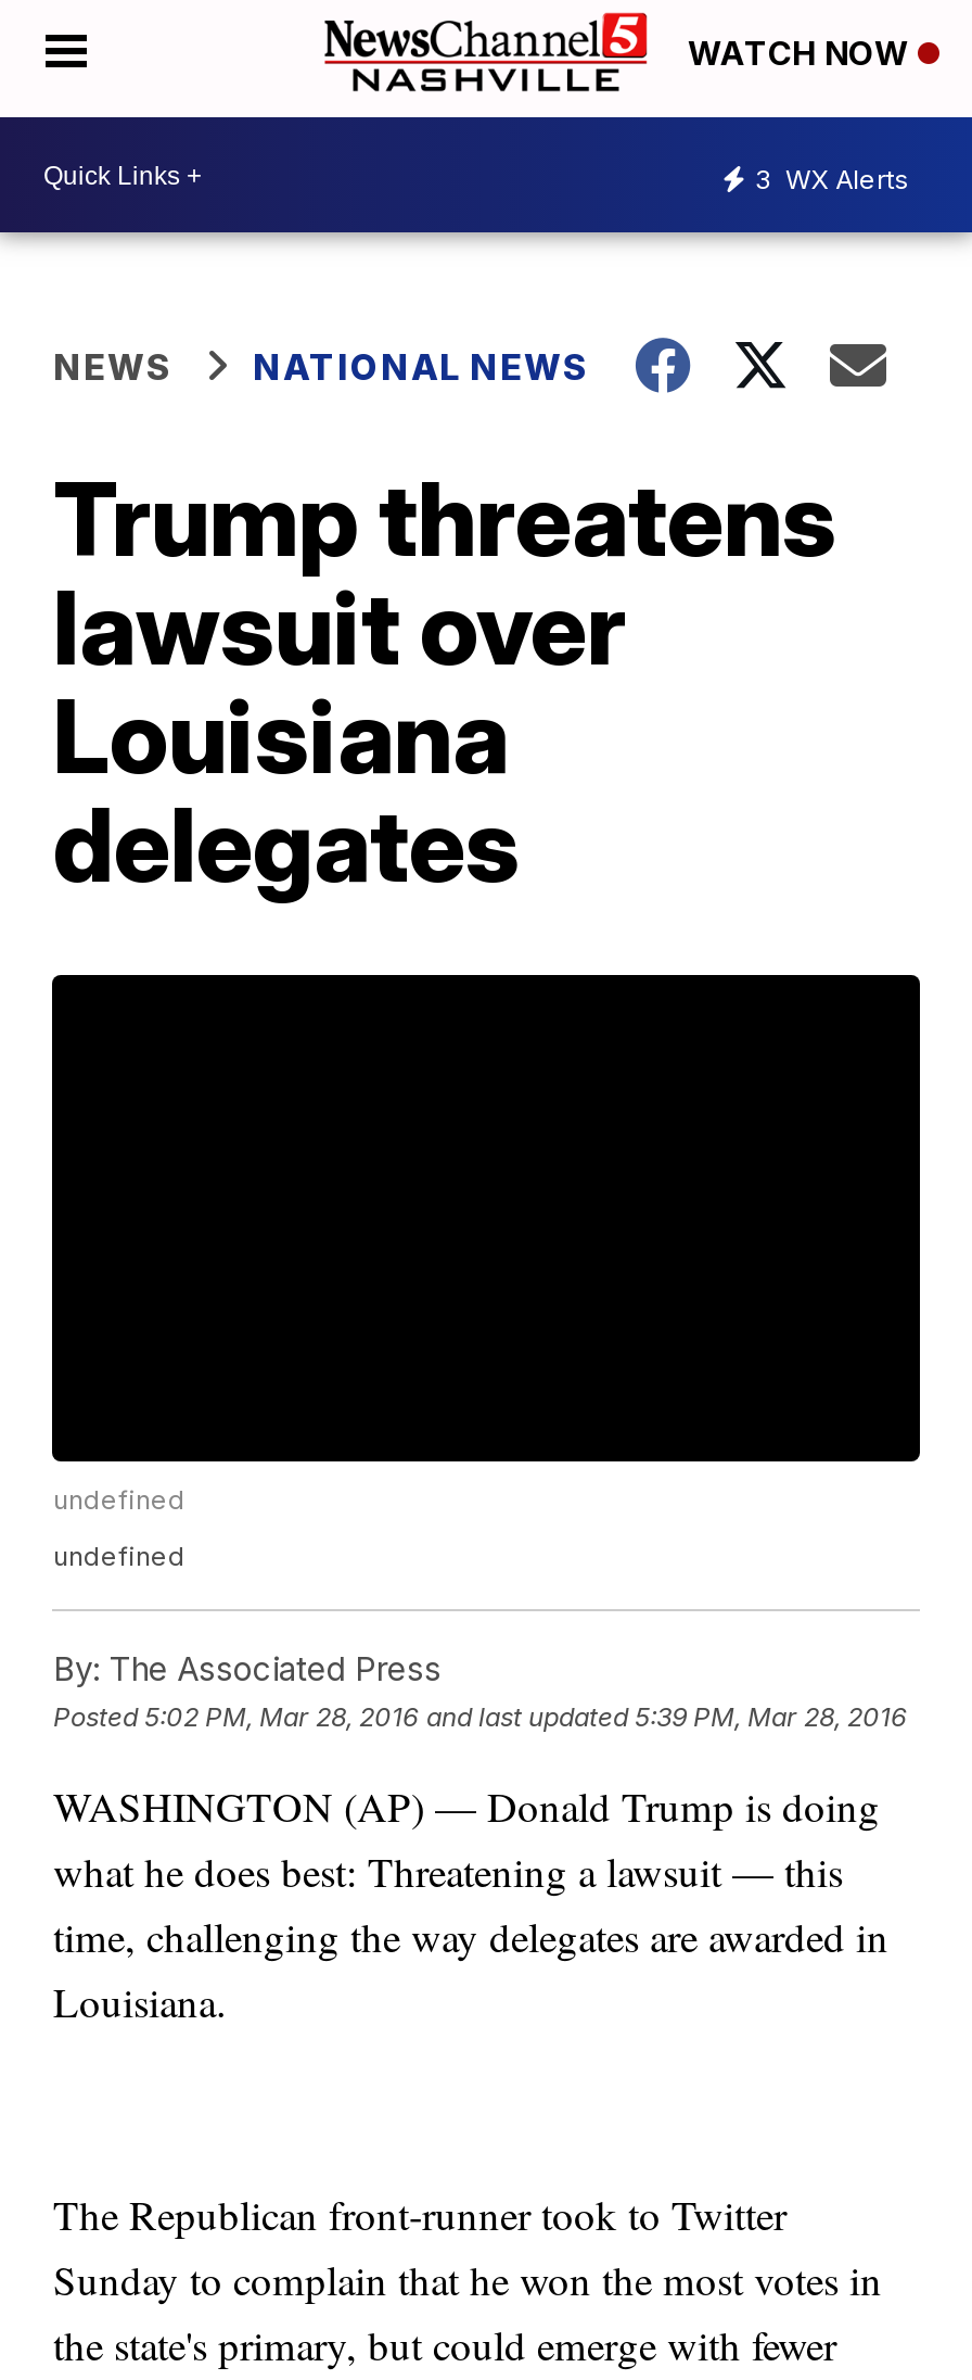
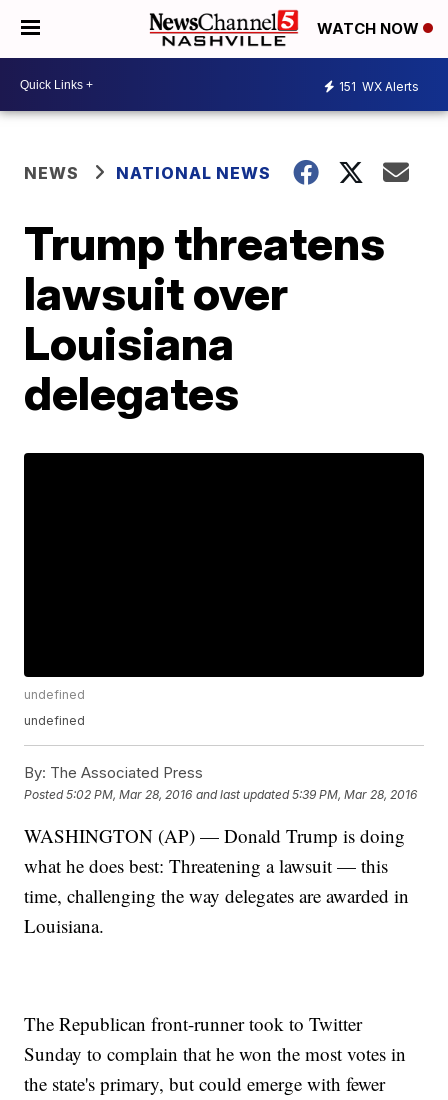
[755,162,909,194] 3 WX Alerts -> [339,78,419,93] 151 WX Alerts

